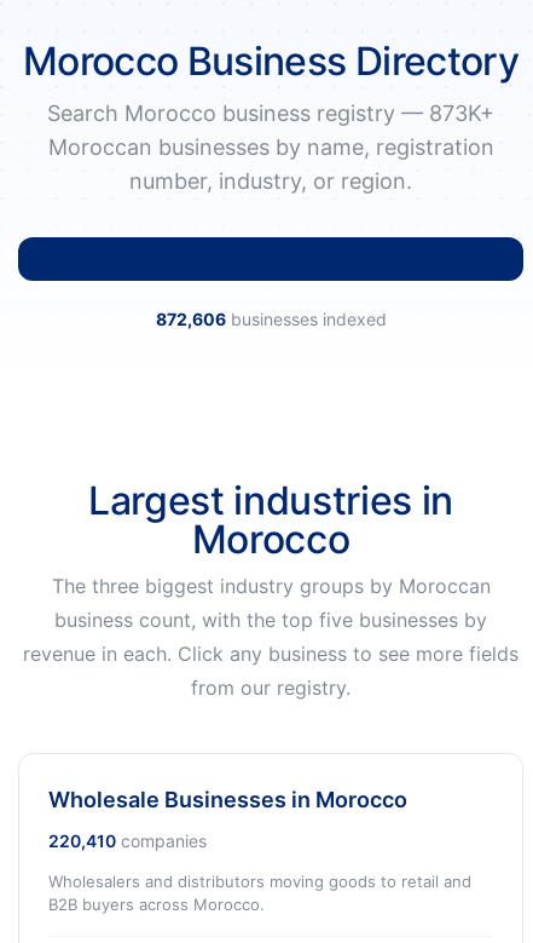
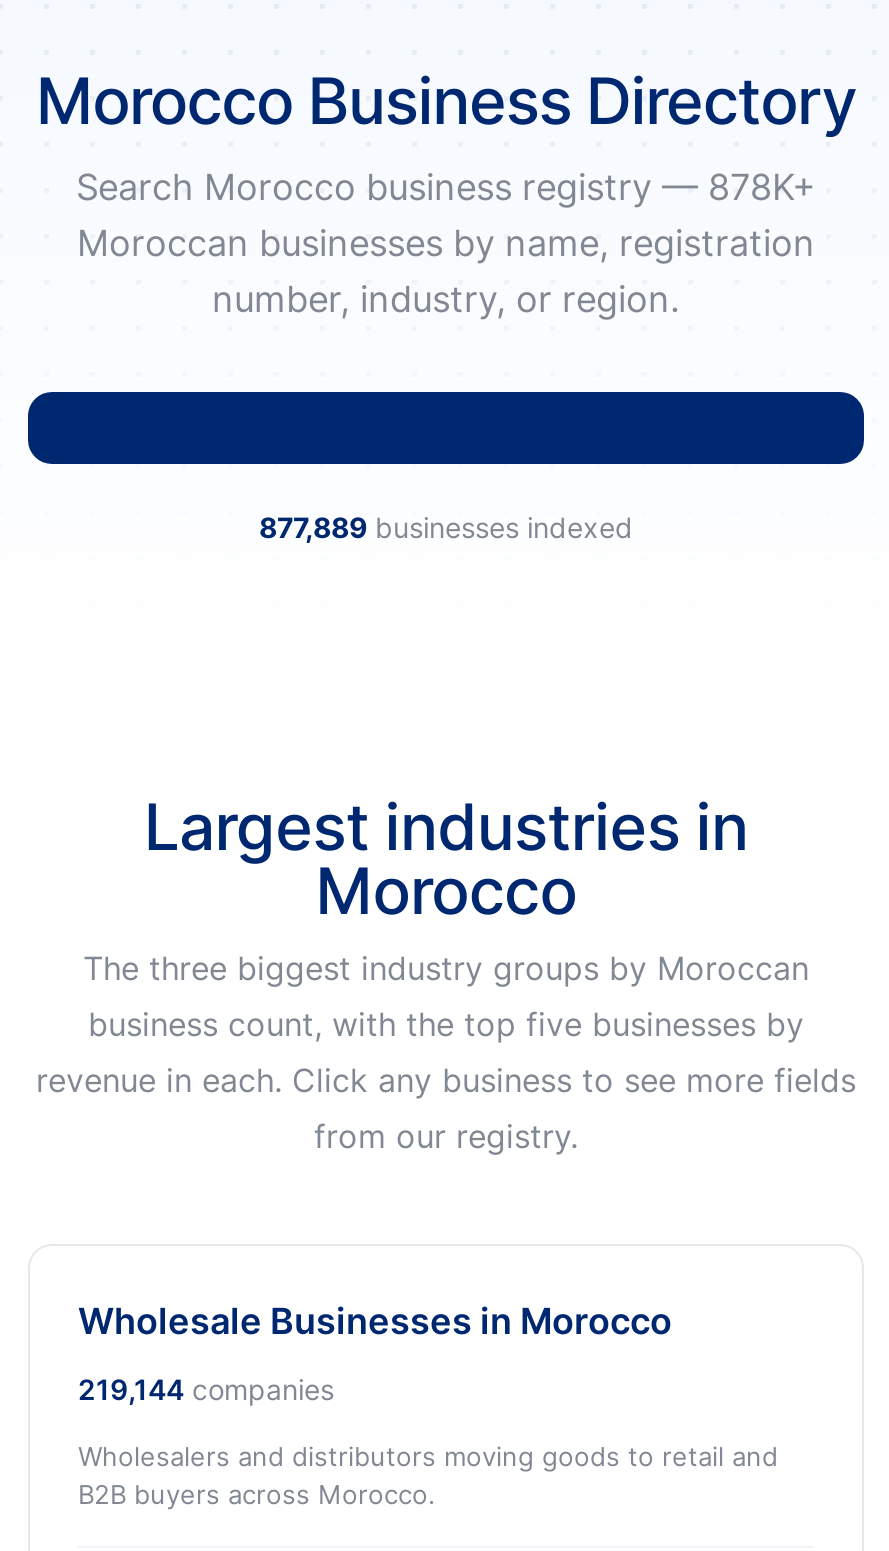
[47,101,494,126] Search Morocco business registry — 873K+ -> [76,166,816,208] Search Morocco business registry — 878K+
[155,309,386,329] 872,606 businesses indexed -> [259,510,633,544] 877,889 businesses indexed
[48,831,207,851] 220,410 companies -> [78,1372,334,1406] 219,144 companies

